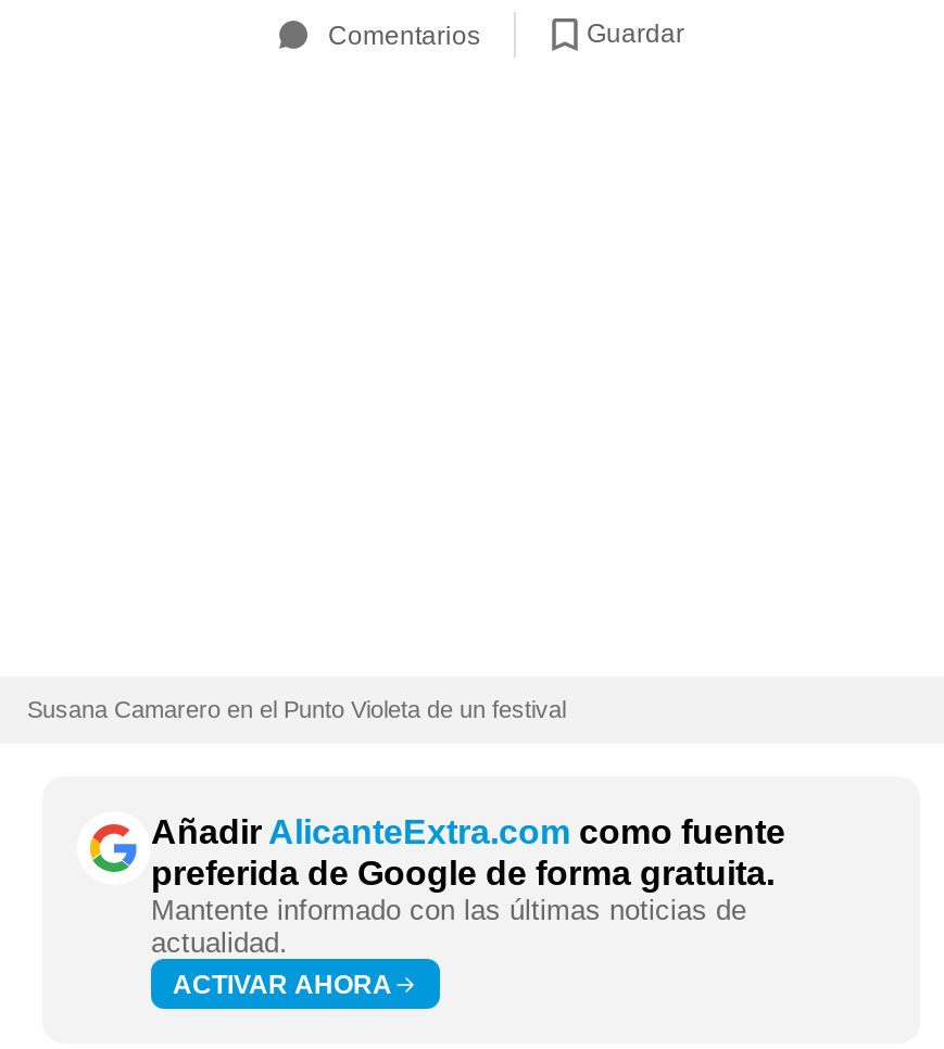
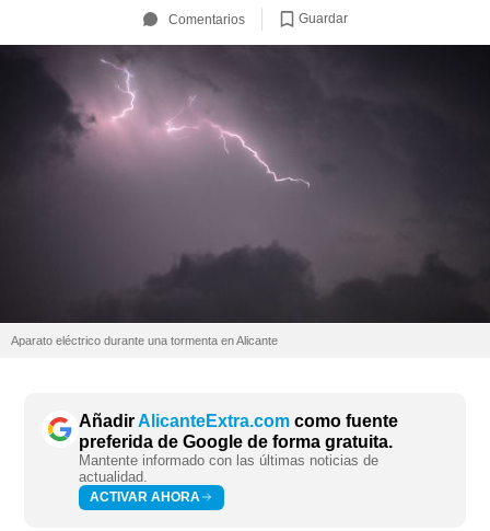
none -> [3,44,487,324] [image]
[27,697,566,723] Susana Camarero en el Punto Violeta de un festival -> [11,333,278,347] Aparato eléctrico durante una tormenta en Alicante

